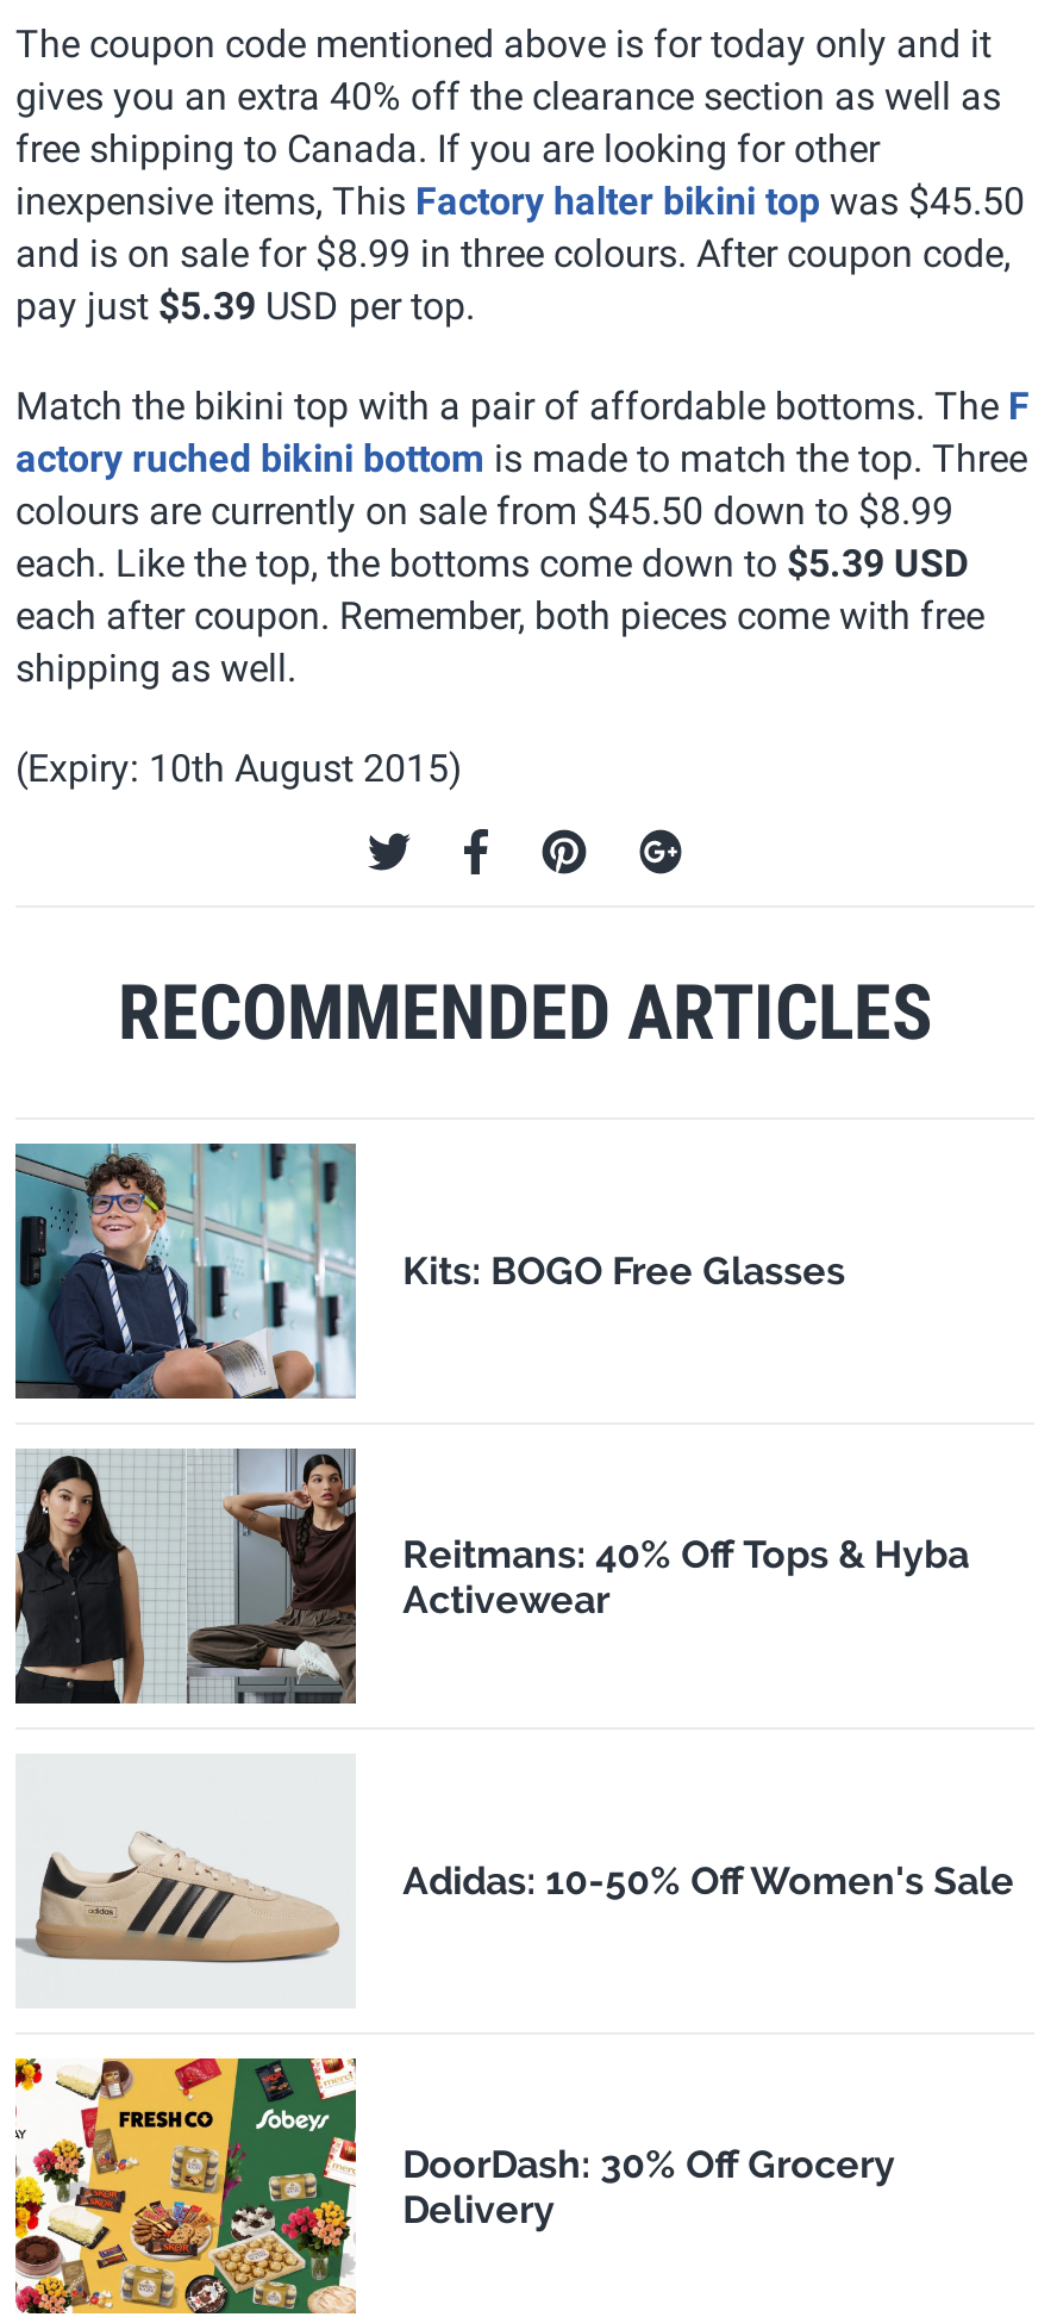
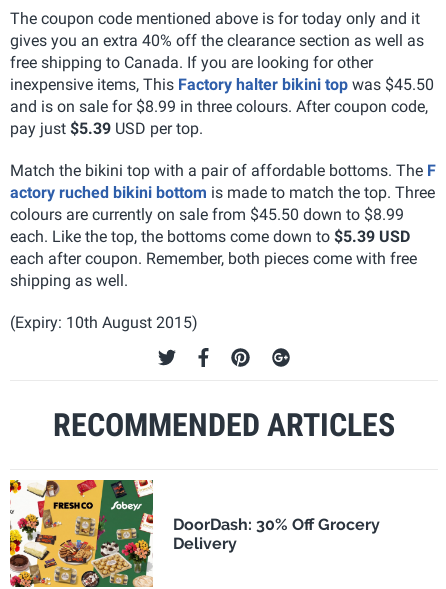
[13,1141,846,1401] [image] | Kits: BOGO Free Glasses -> none
[13,1446,969,1706] [image] | Reitmans: 40% Off Tops & Hyba | Activewear -> none
[15,1830,1015,1966] [image] | Adidas: 10-50% Off Women's Sale -> none

